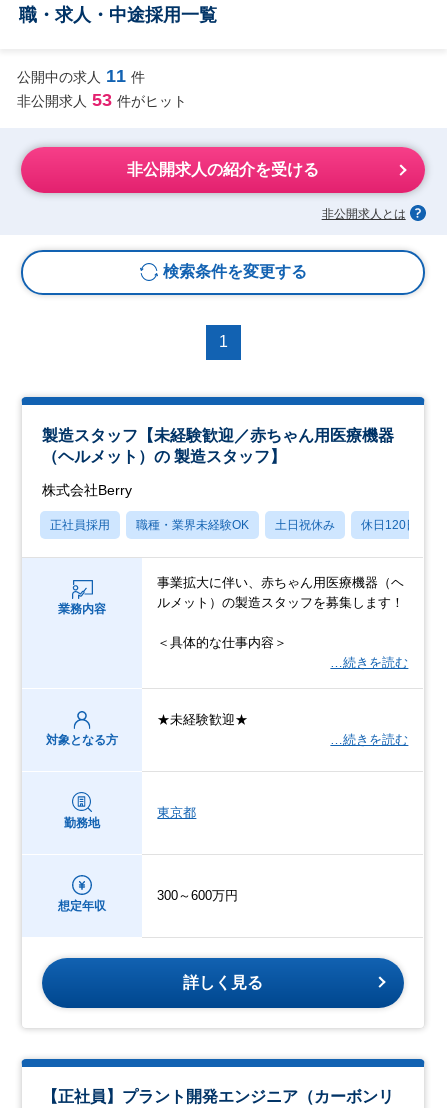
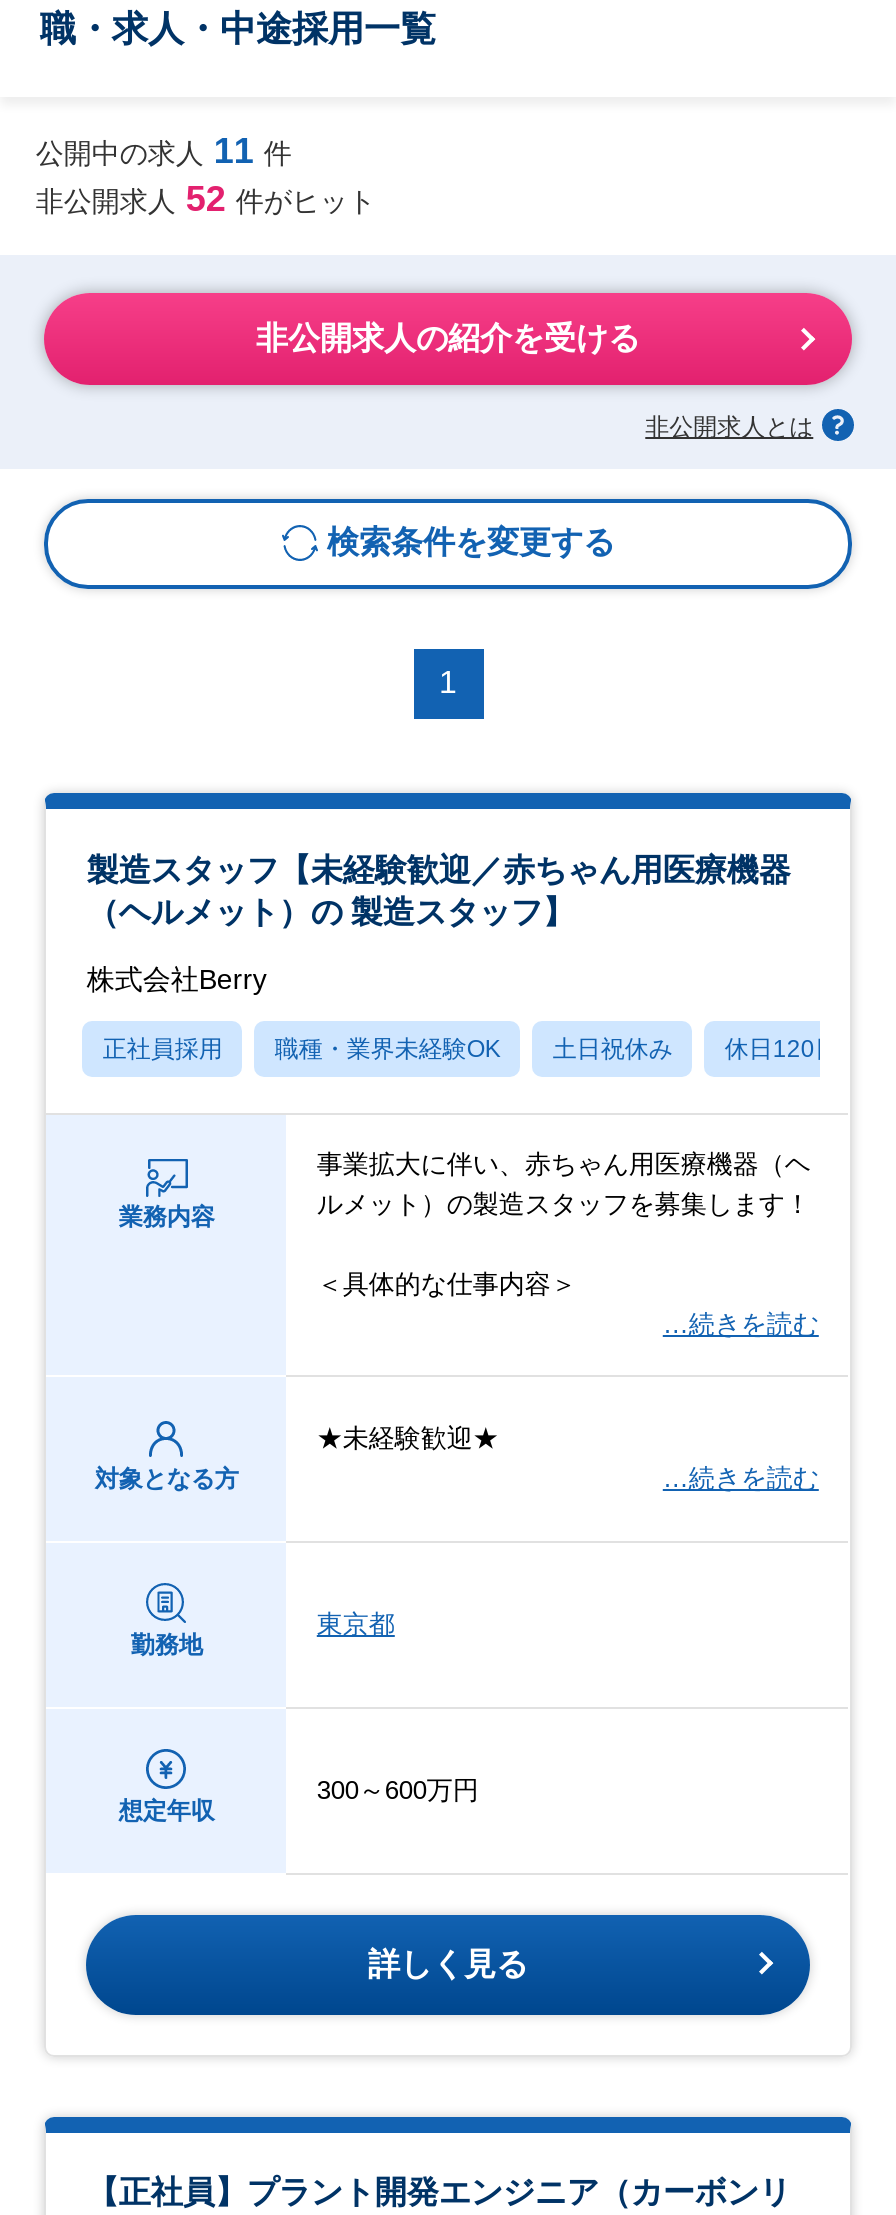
[17,90,187,110] 非公開求人 53 件がヒット -> [36,179,376,219] 非公開求人 52 件がヒット

